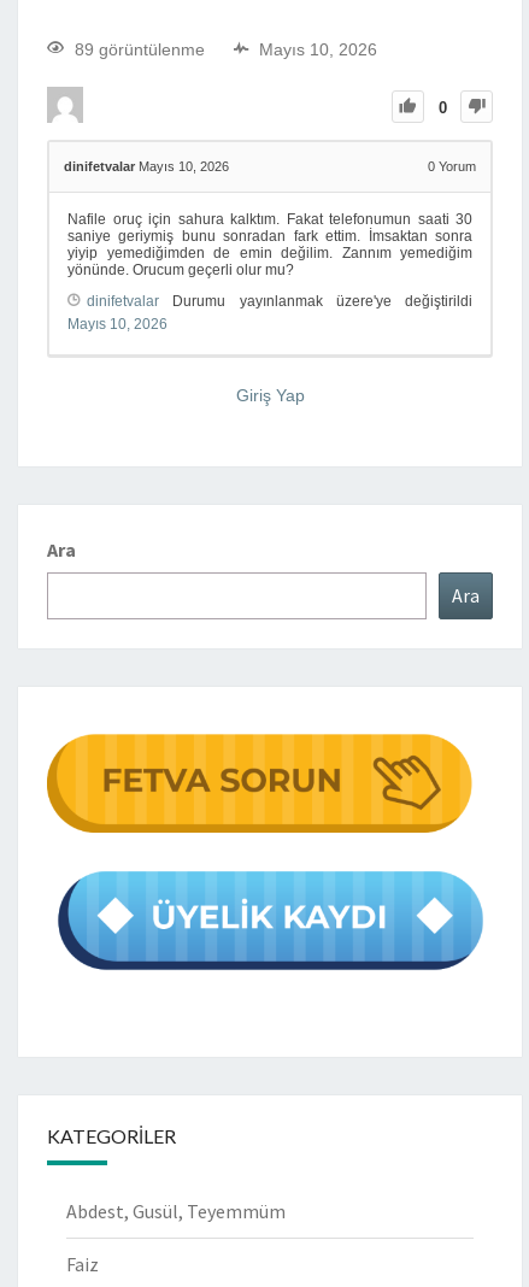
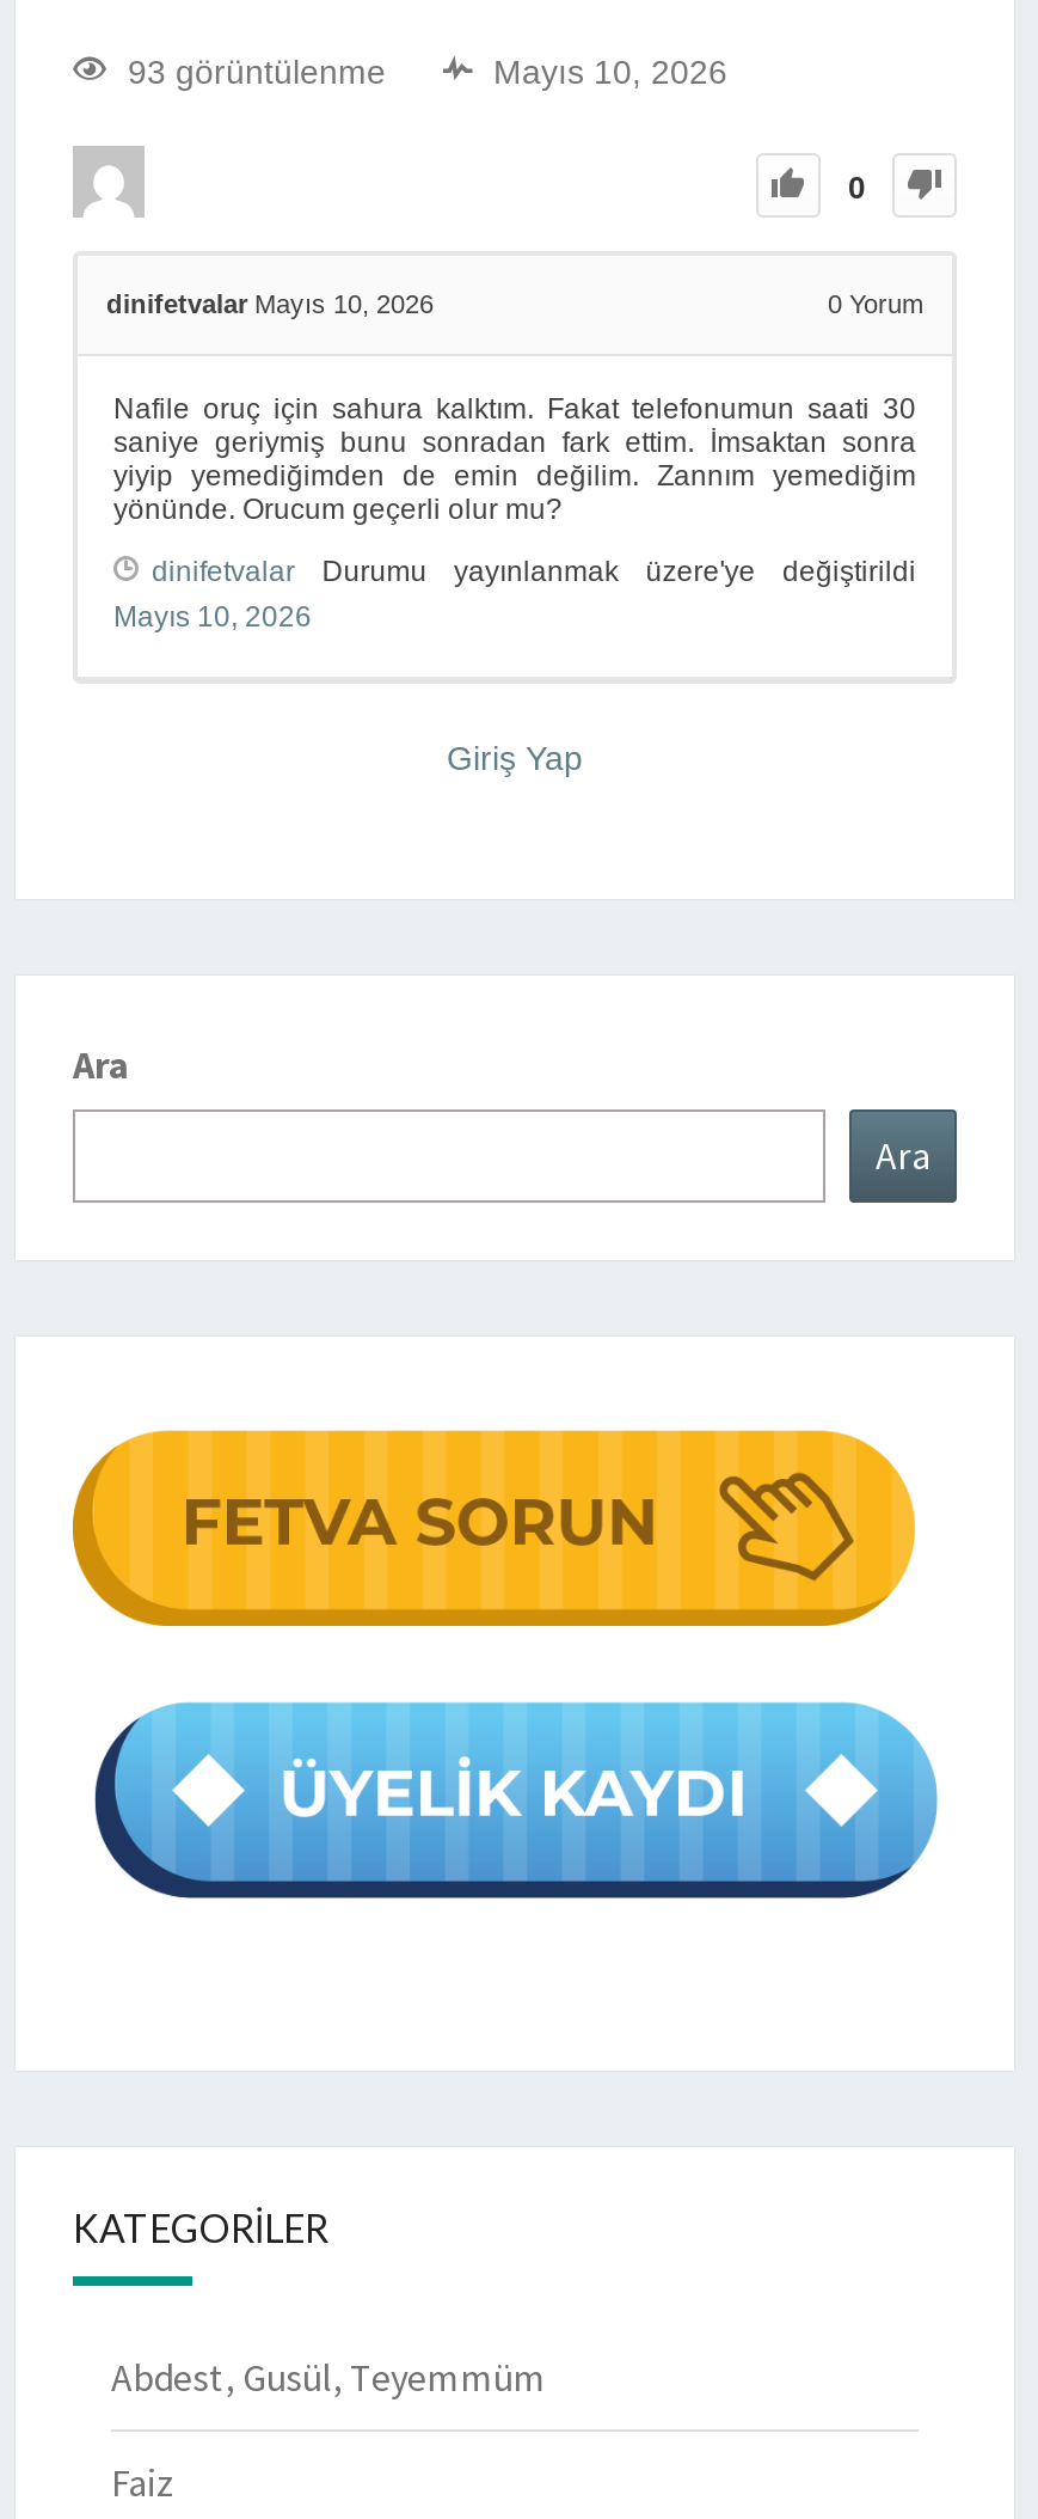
[75,40,205,59] 89 görüntülenme -> [128,53,386,92] 93 görüntülenme

